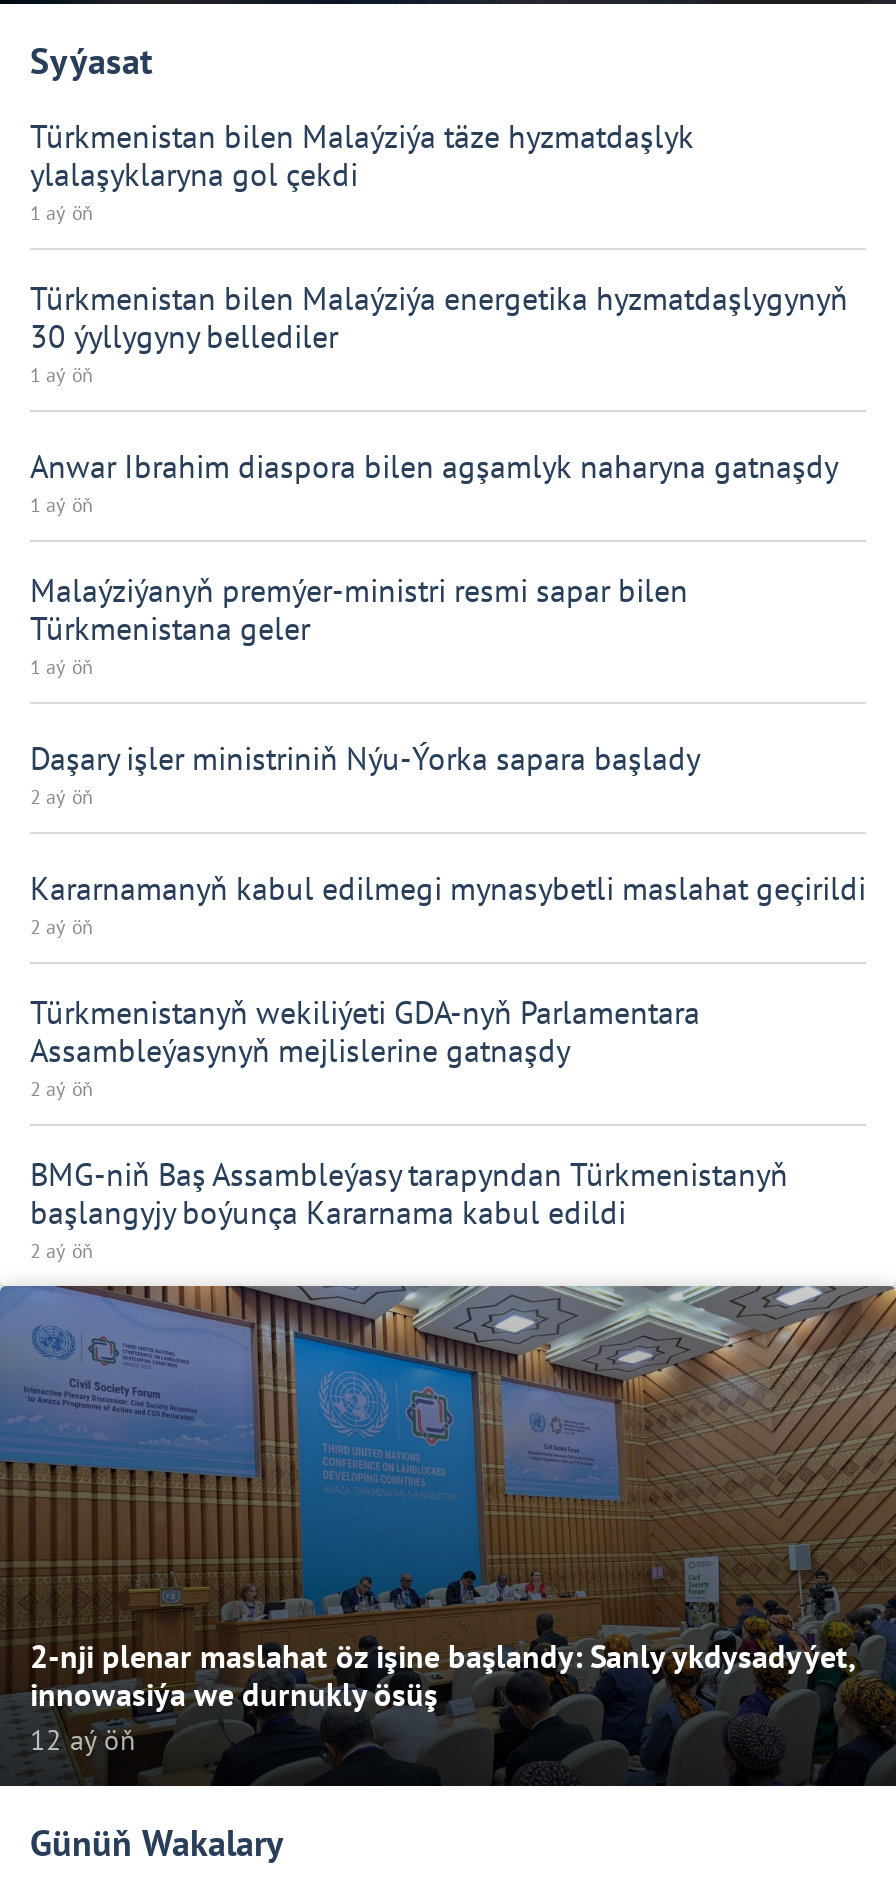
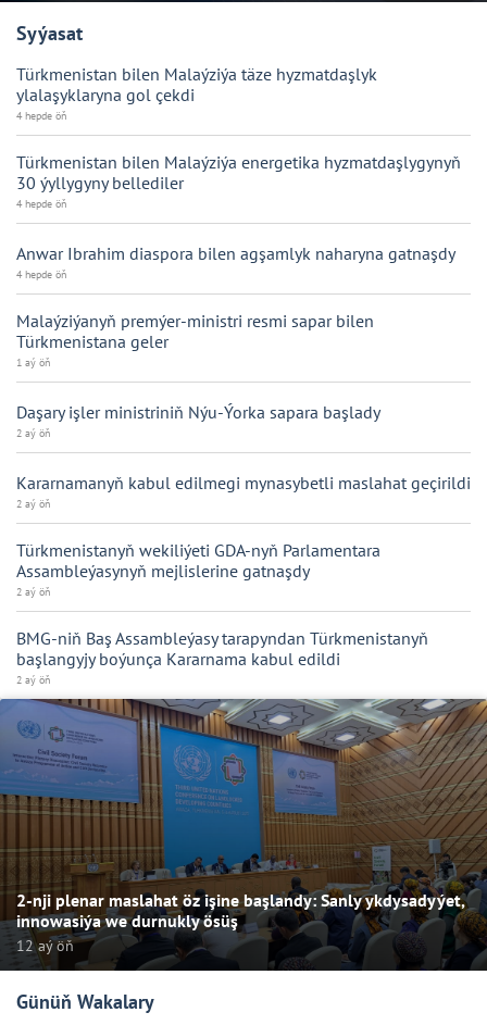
[30,201,92,227] 1 aý öň -> [16,109,66,123] 4 hepde öň
[30,363,92,389] 1 aý öň -> [16,197,66,211] 4 hepde öň
[30,493,92,519] 1 aý öň -> [16,268,66,282] 4 hepde öň

